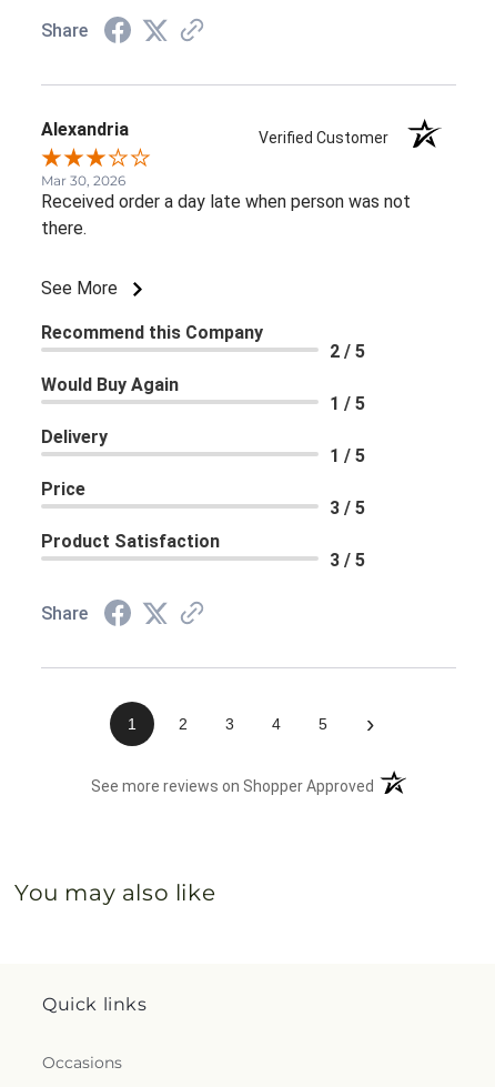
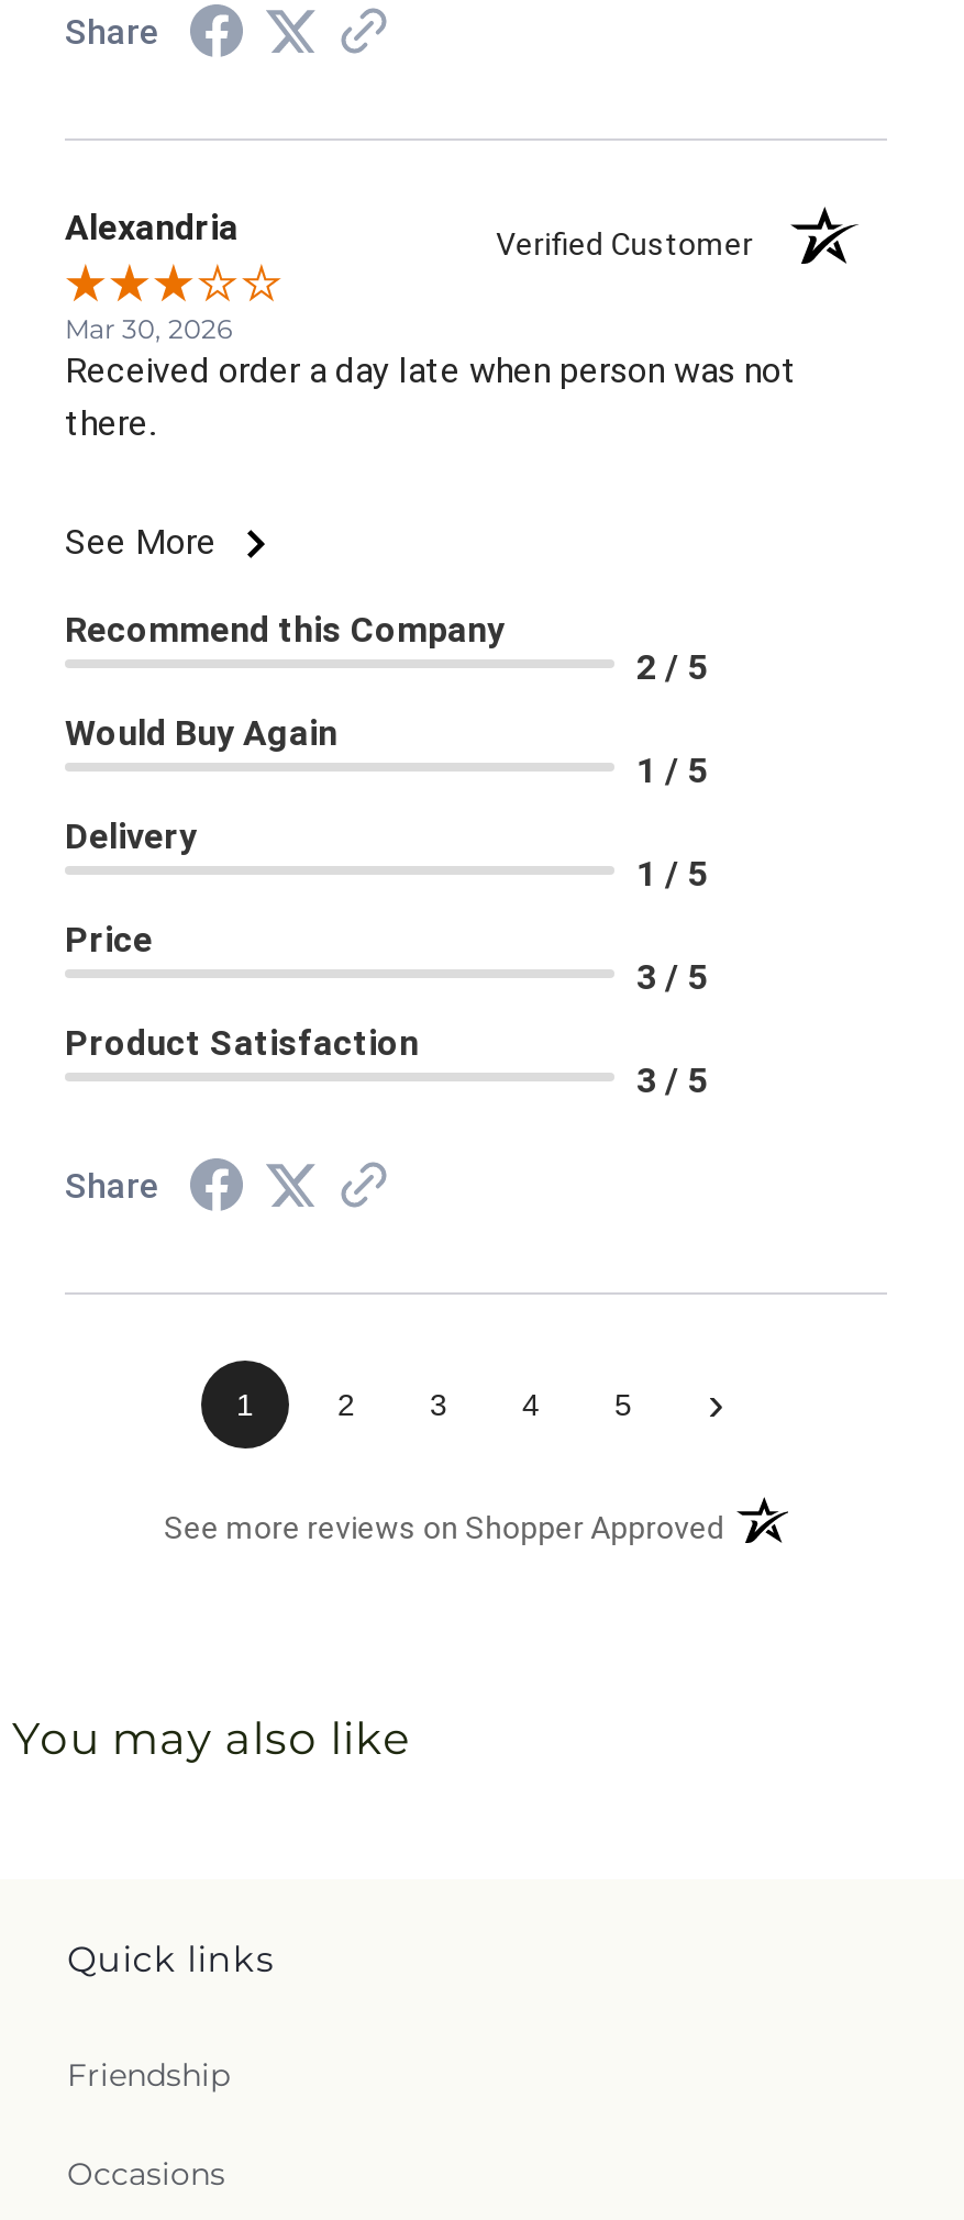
none -> [67,2055,230,2095] Friendship

